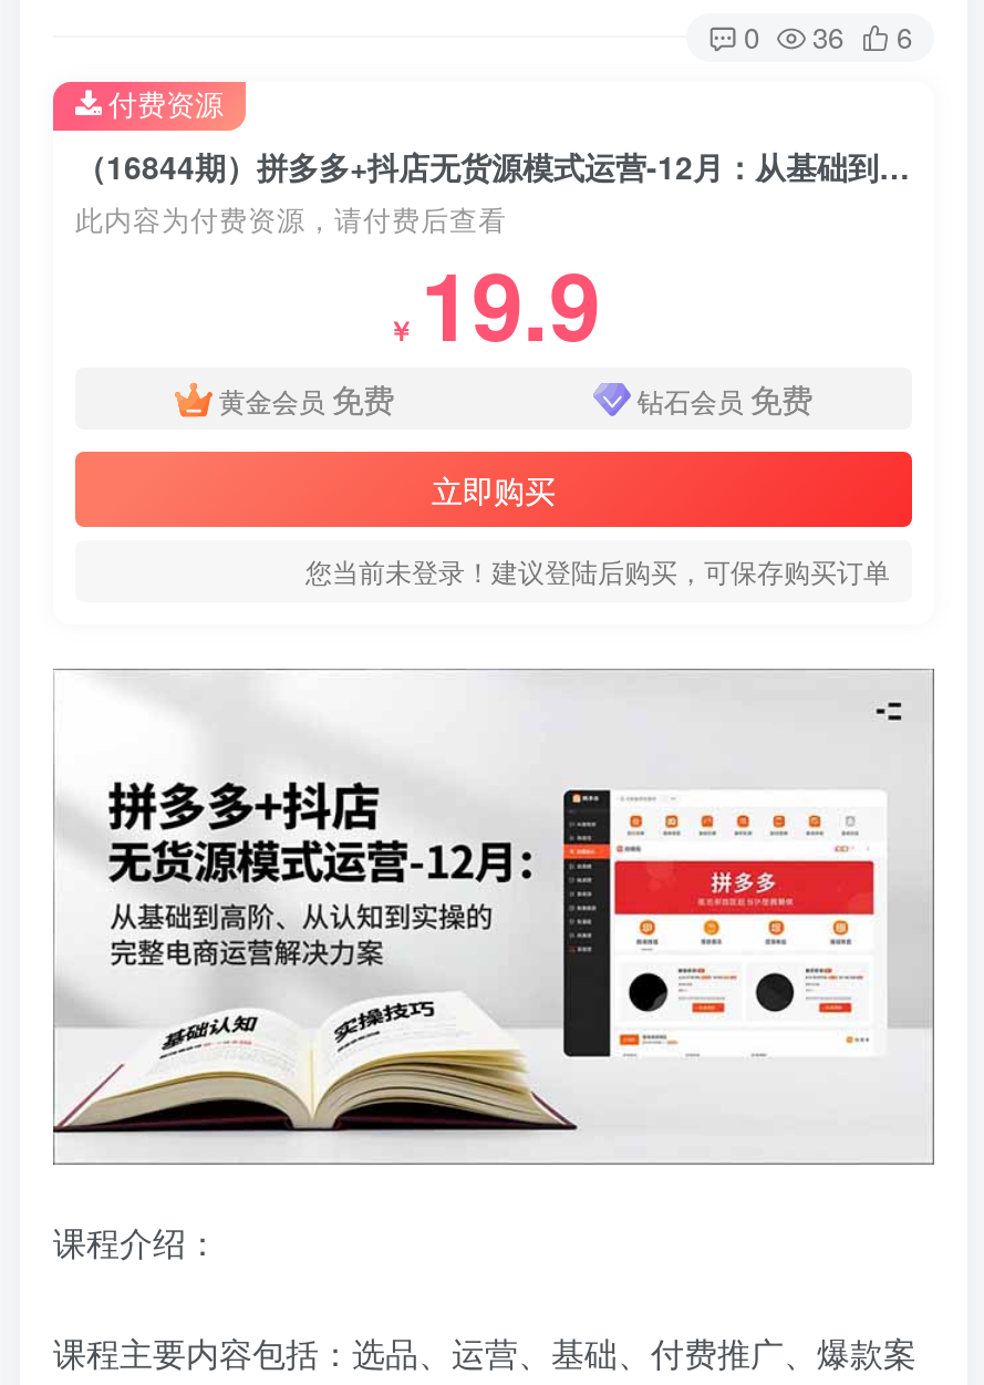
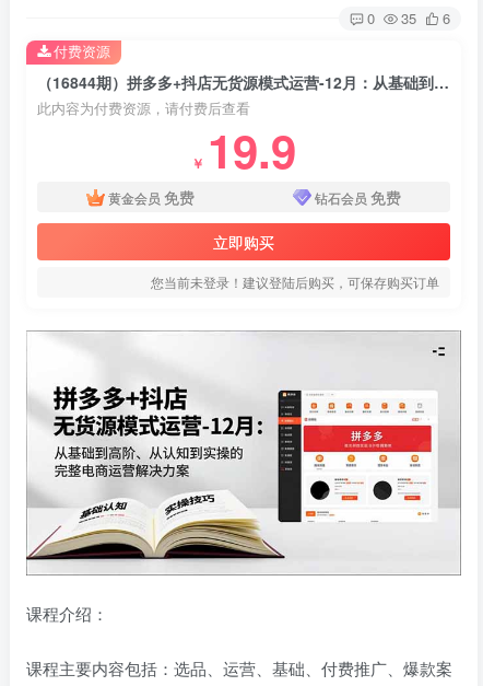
[744,15,912,58] 0 36 6 -> [367,8,450,28] 0 35 6

